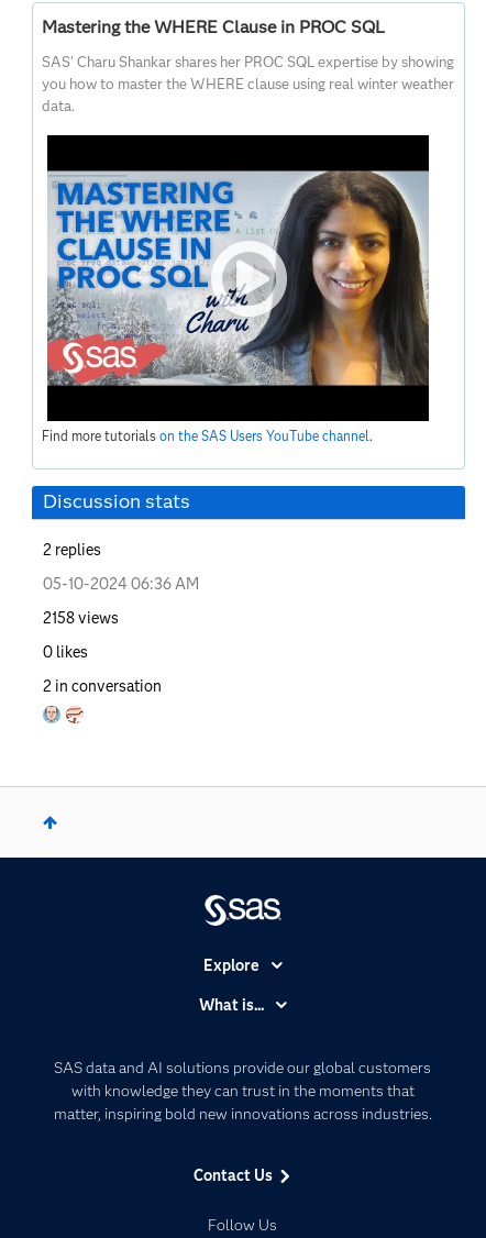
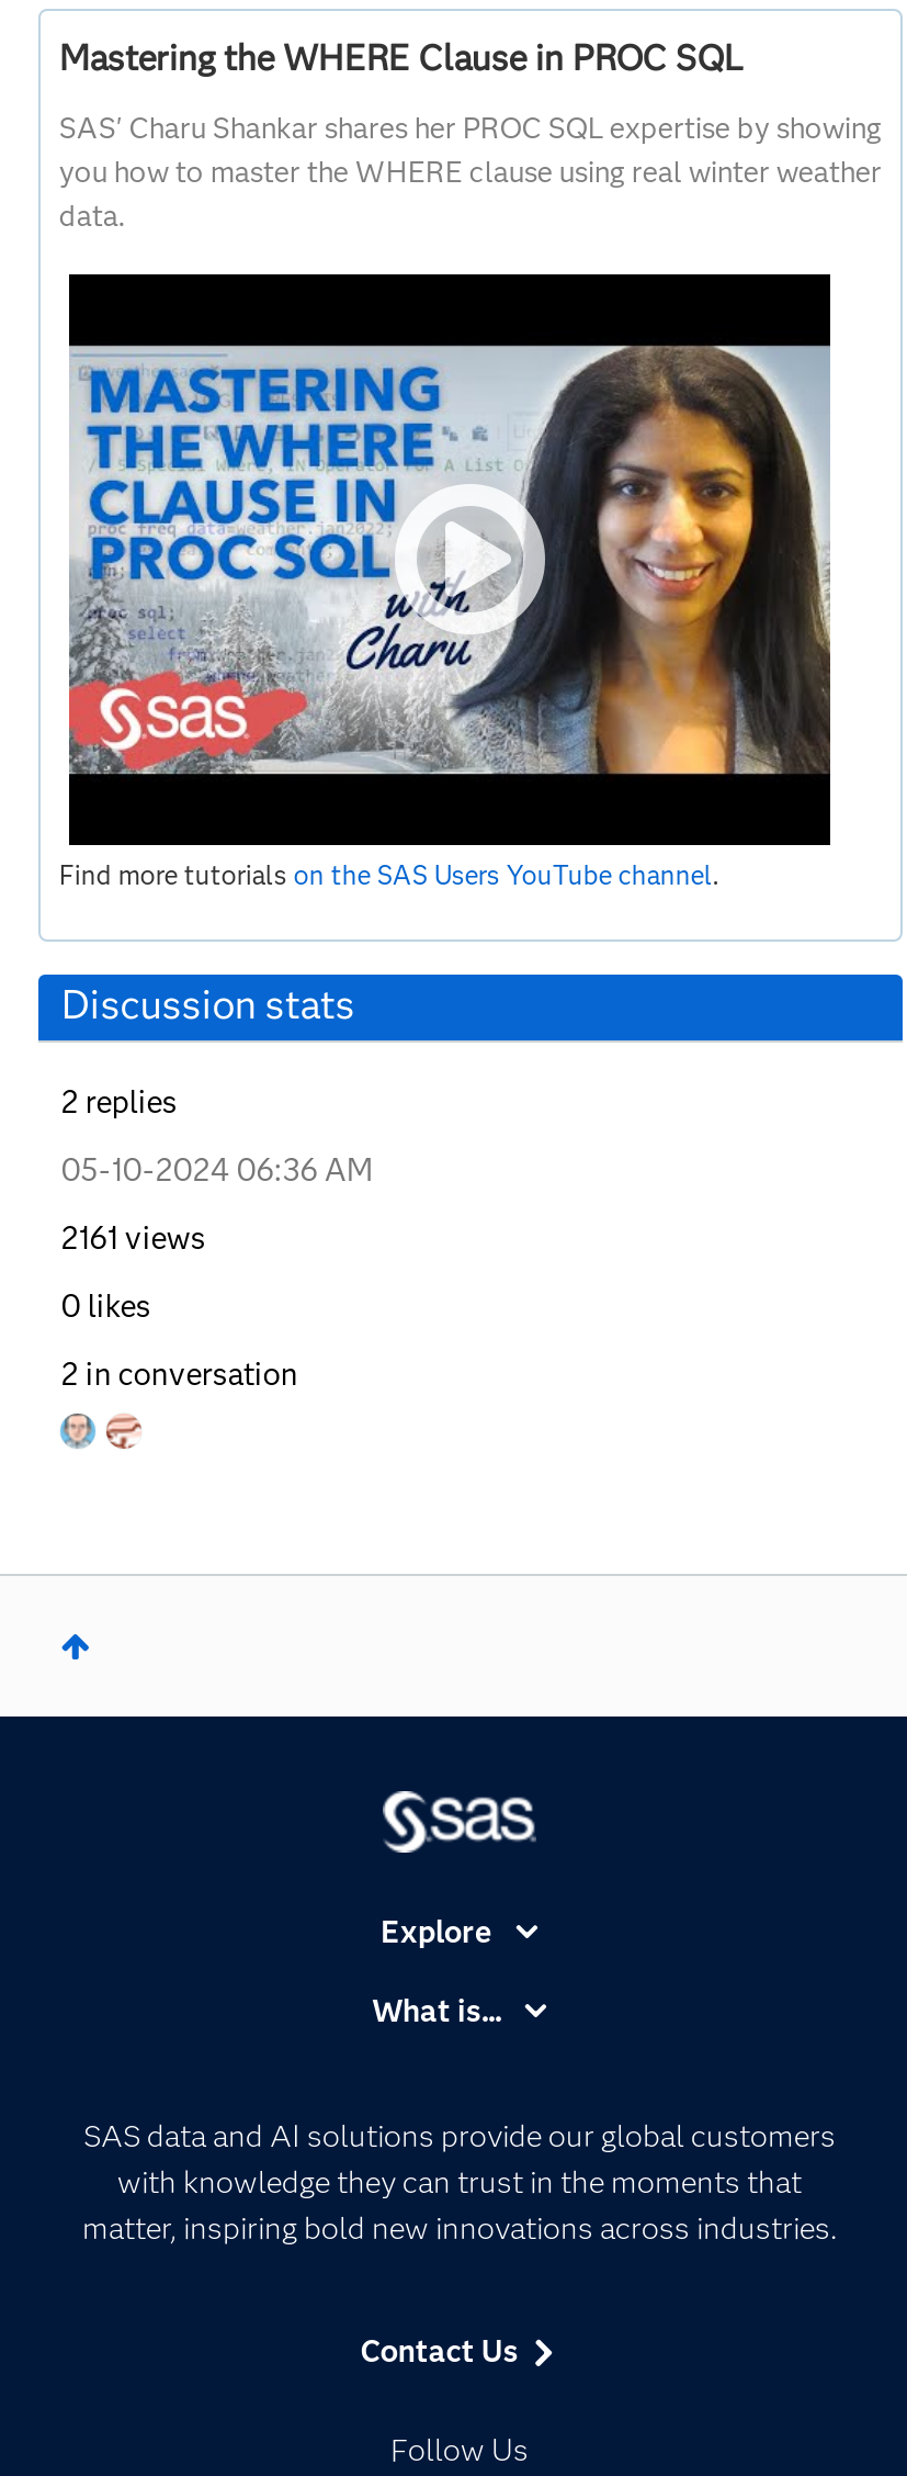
[43,608,119,628] 2158 views -> [61,1219,206,1258] 2161 views

